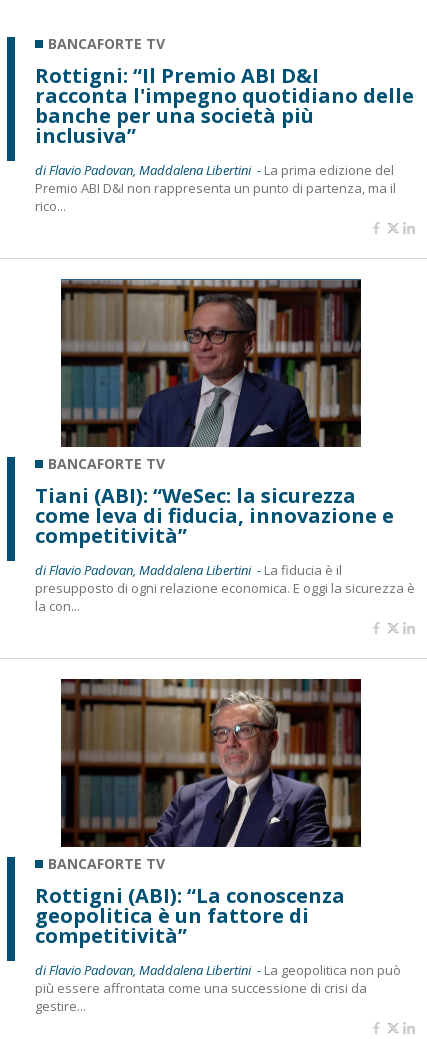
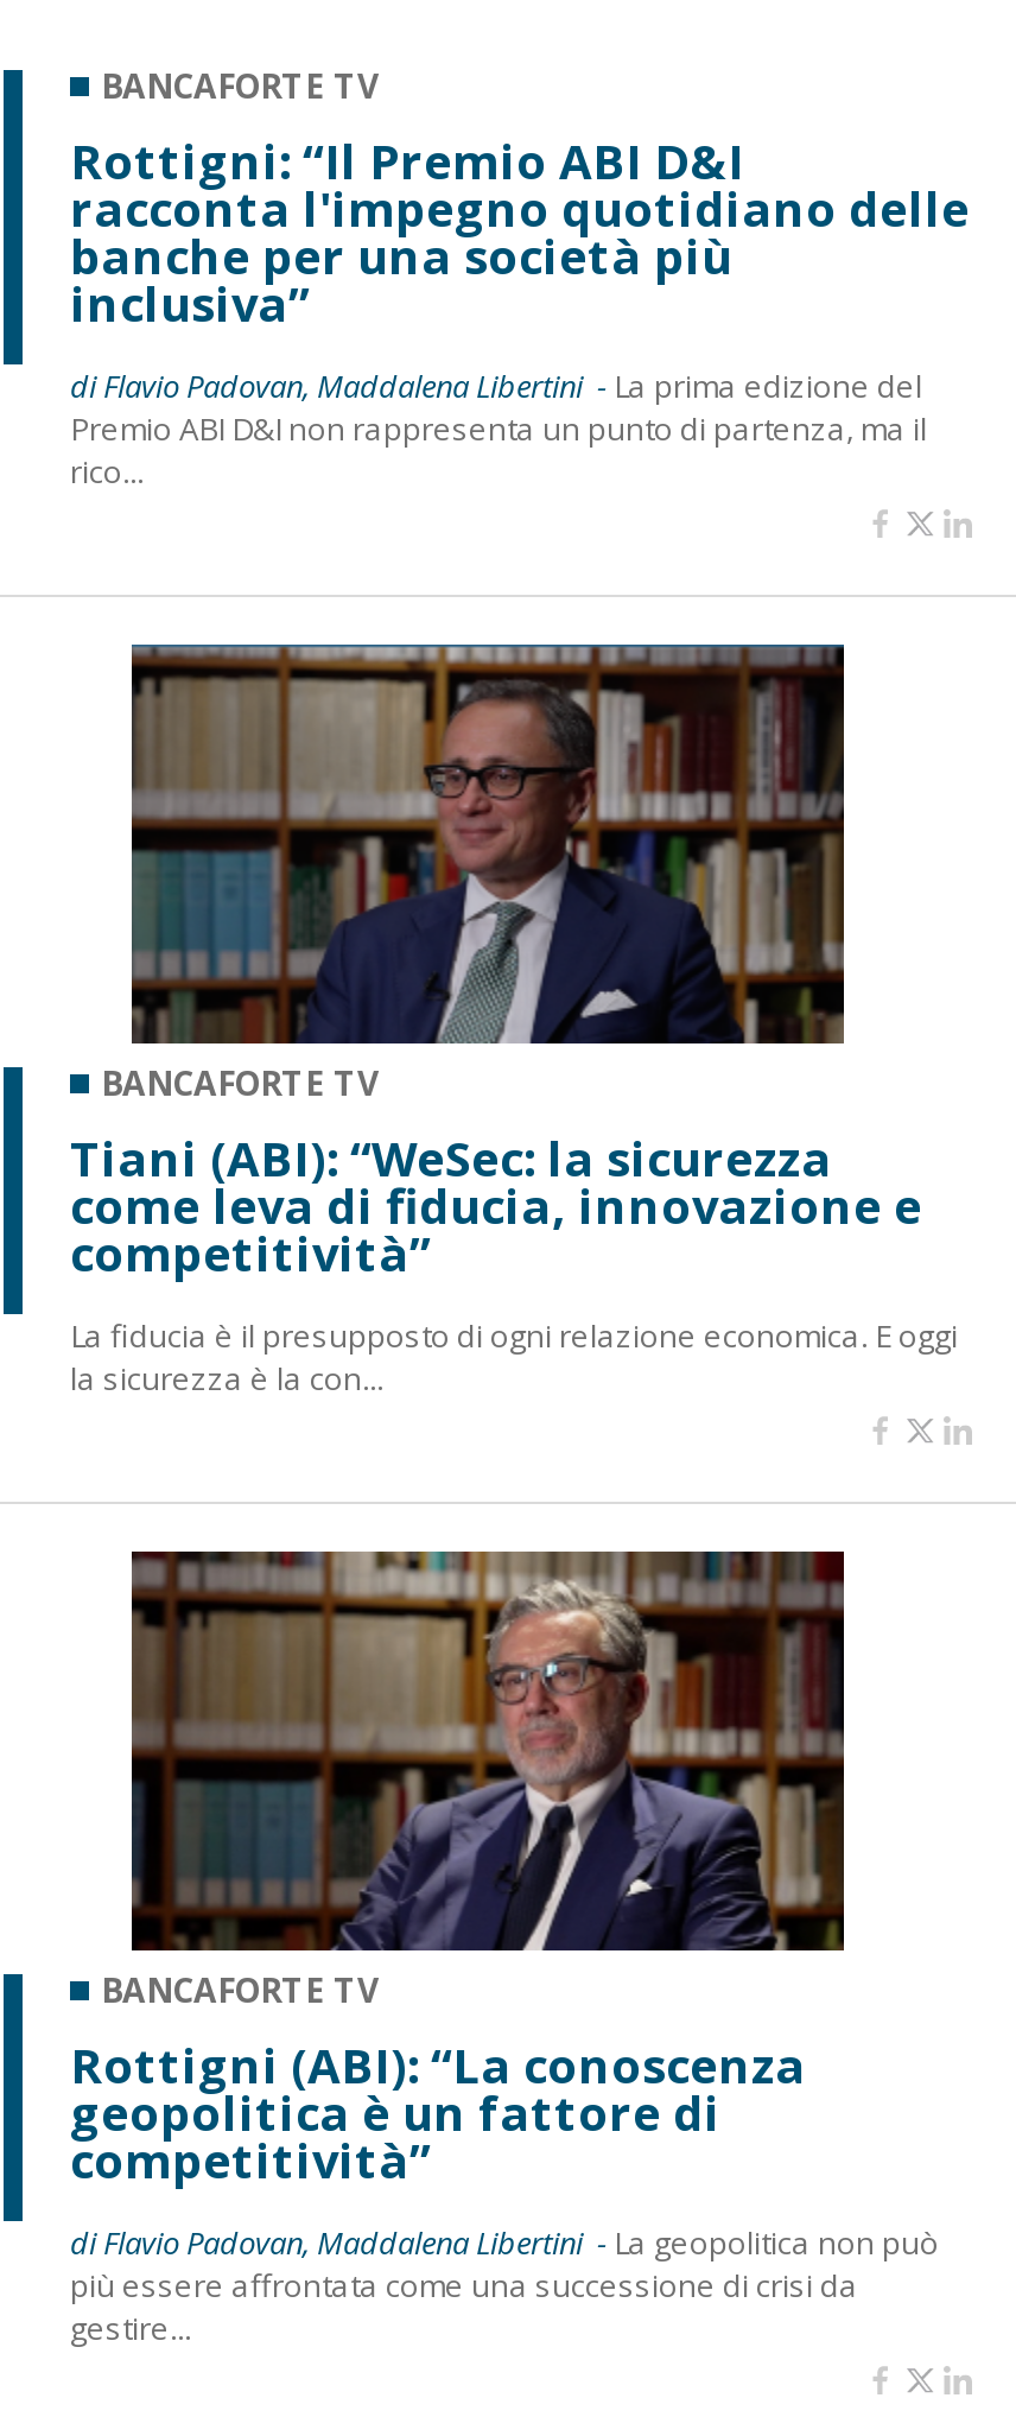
[35,561,415,615] di Flavio Padovan, Maddalena Libertini - La fiducia è il | presupposto di ogni relazione economica. E oggi la sicurezza è | la con... -> [70,1314,958,1400] La fiducia è il presupposto di ogni relazione economica. E oggi | la sicurezza è la con...

